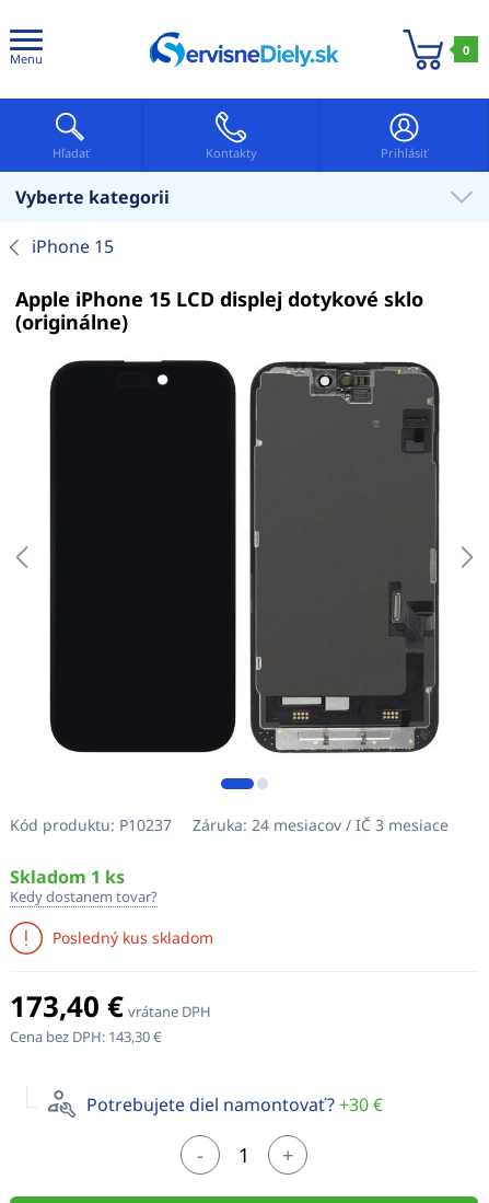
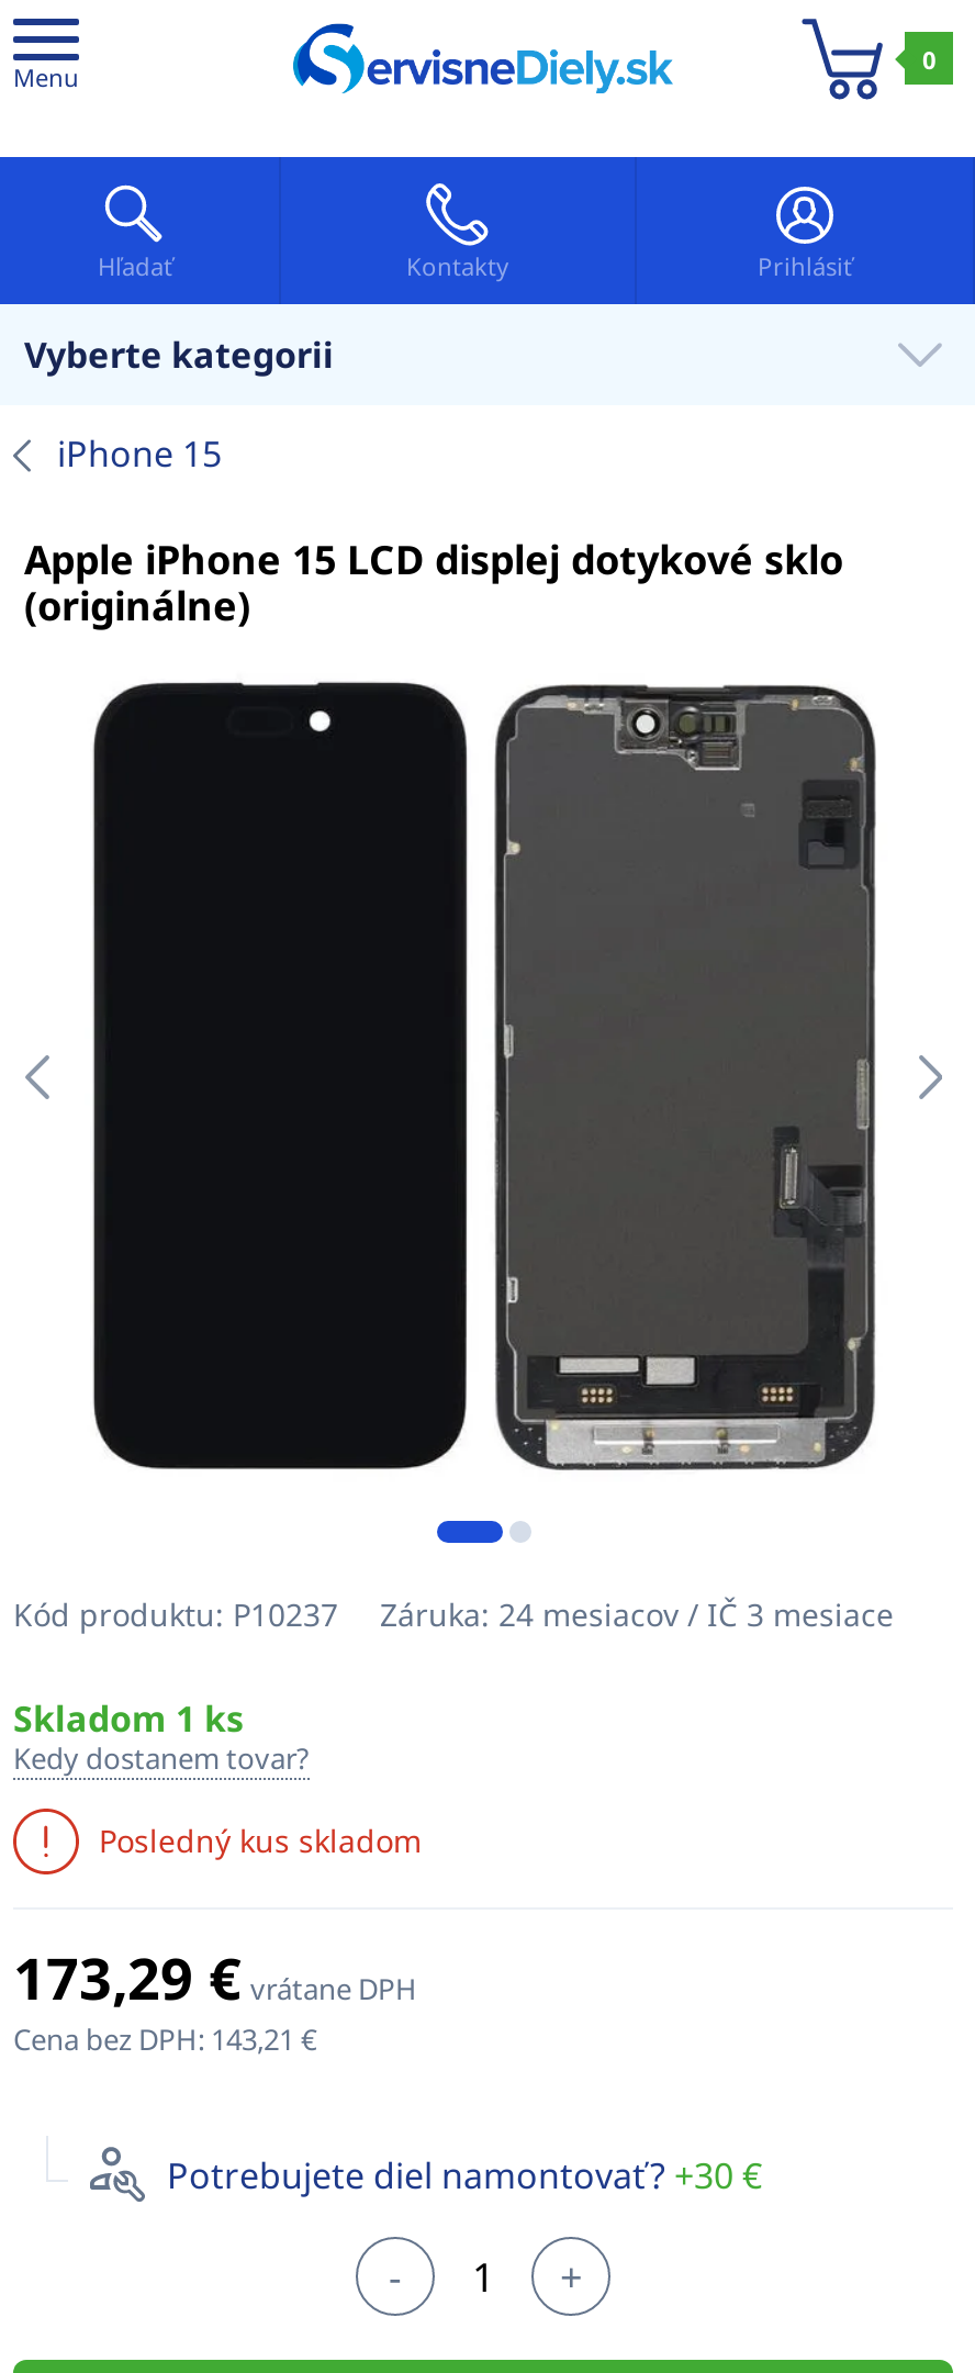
[10,986,211,1025] 173,40 € vrátane DPH -> [13,1937,417,2017] 173,29 € vrátane DPH
[10,1026,161,1046] Cena bez DPH: 143,30 € -> [13,2019,316,2058] Cena bez DPH: 143,21 €

